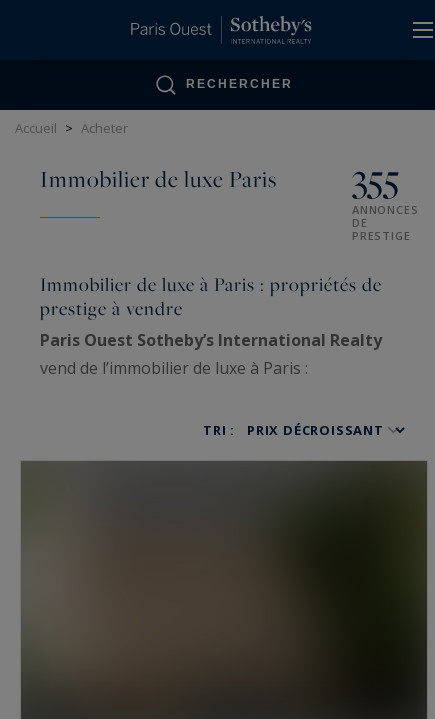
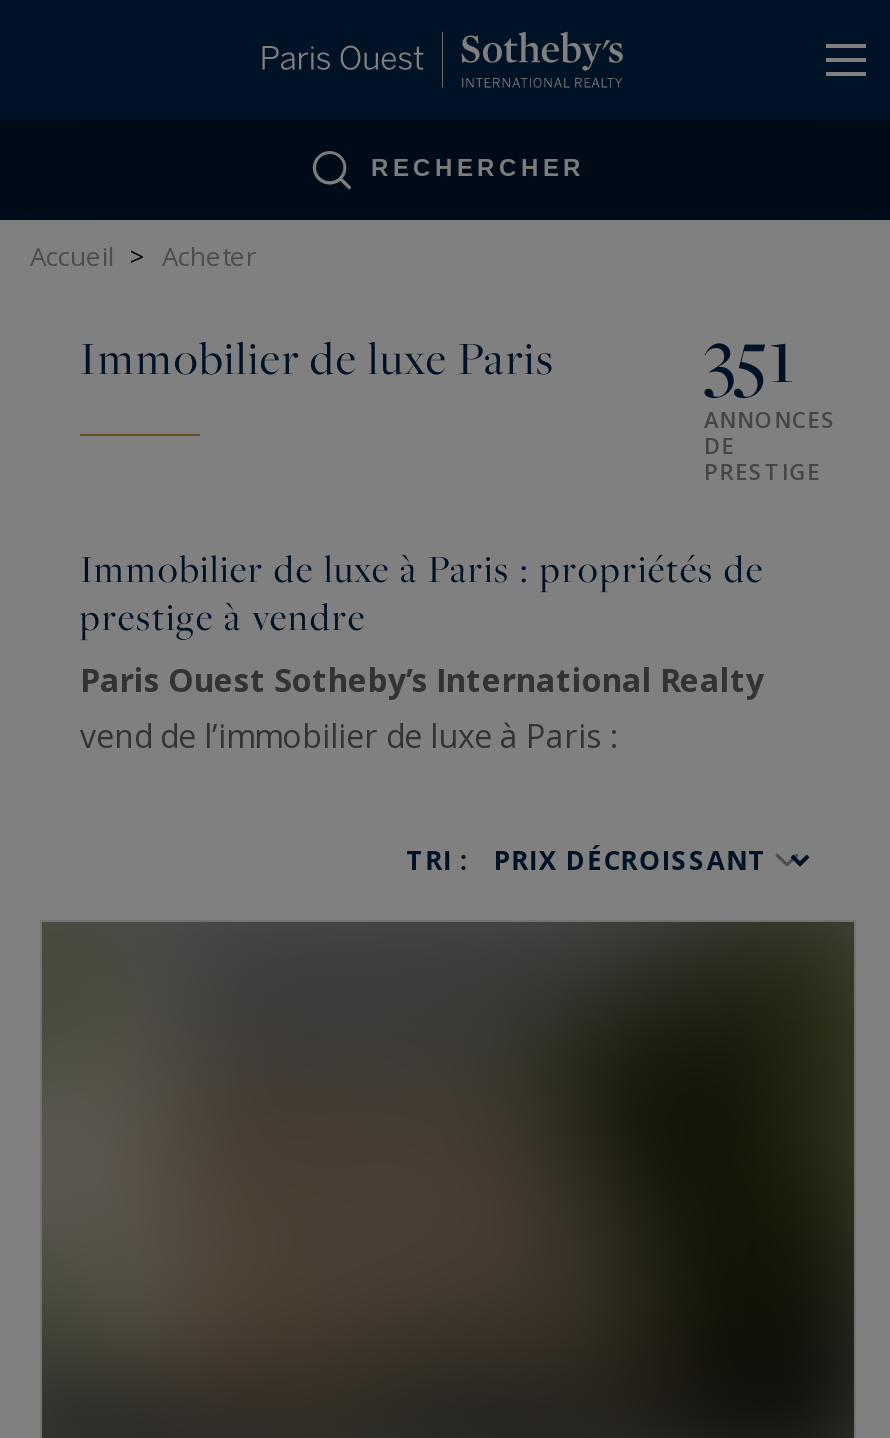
[352,152,400,202] 355 -> [704,304,794,404] 351

